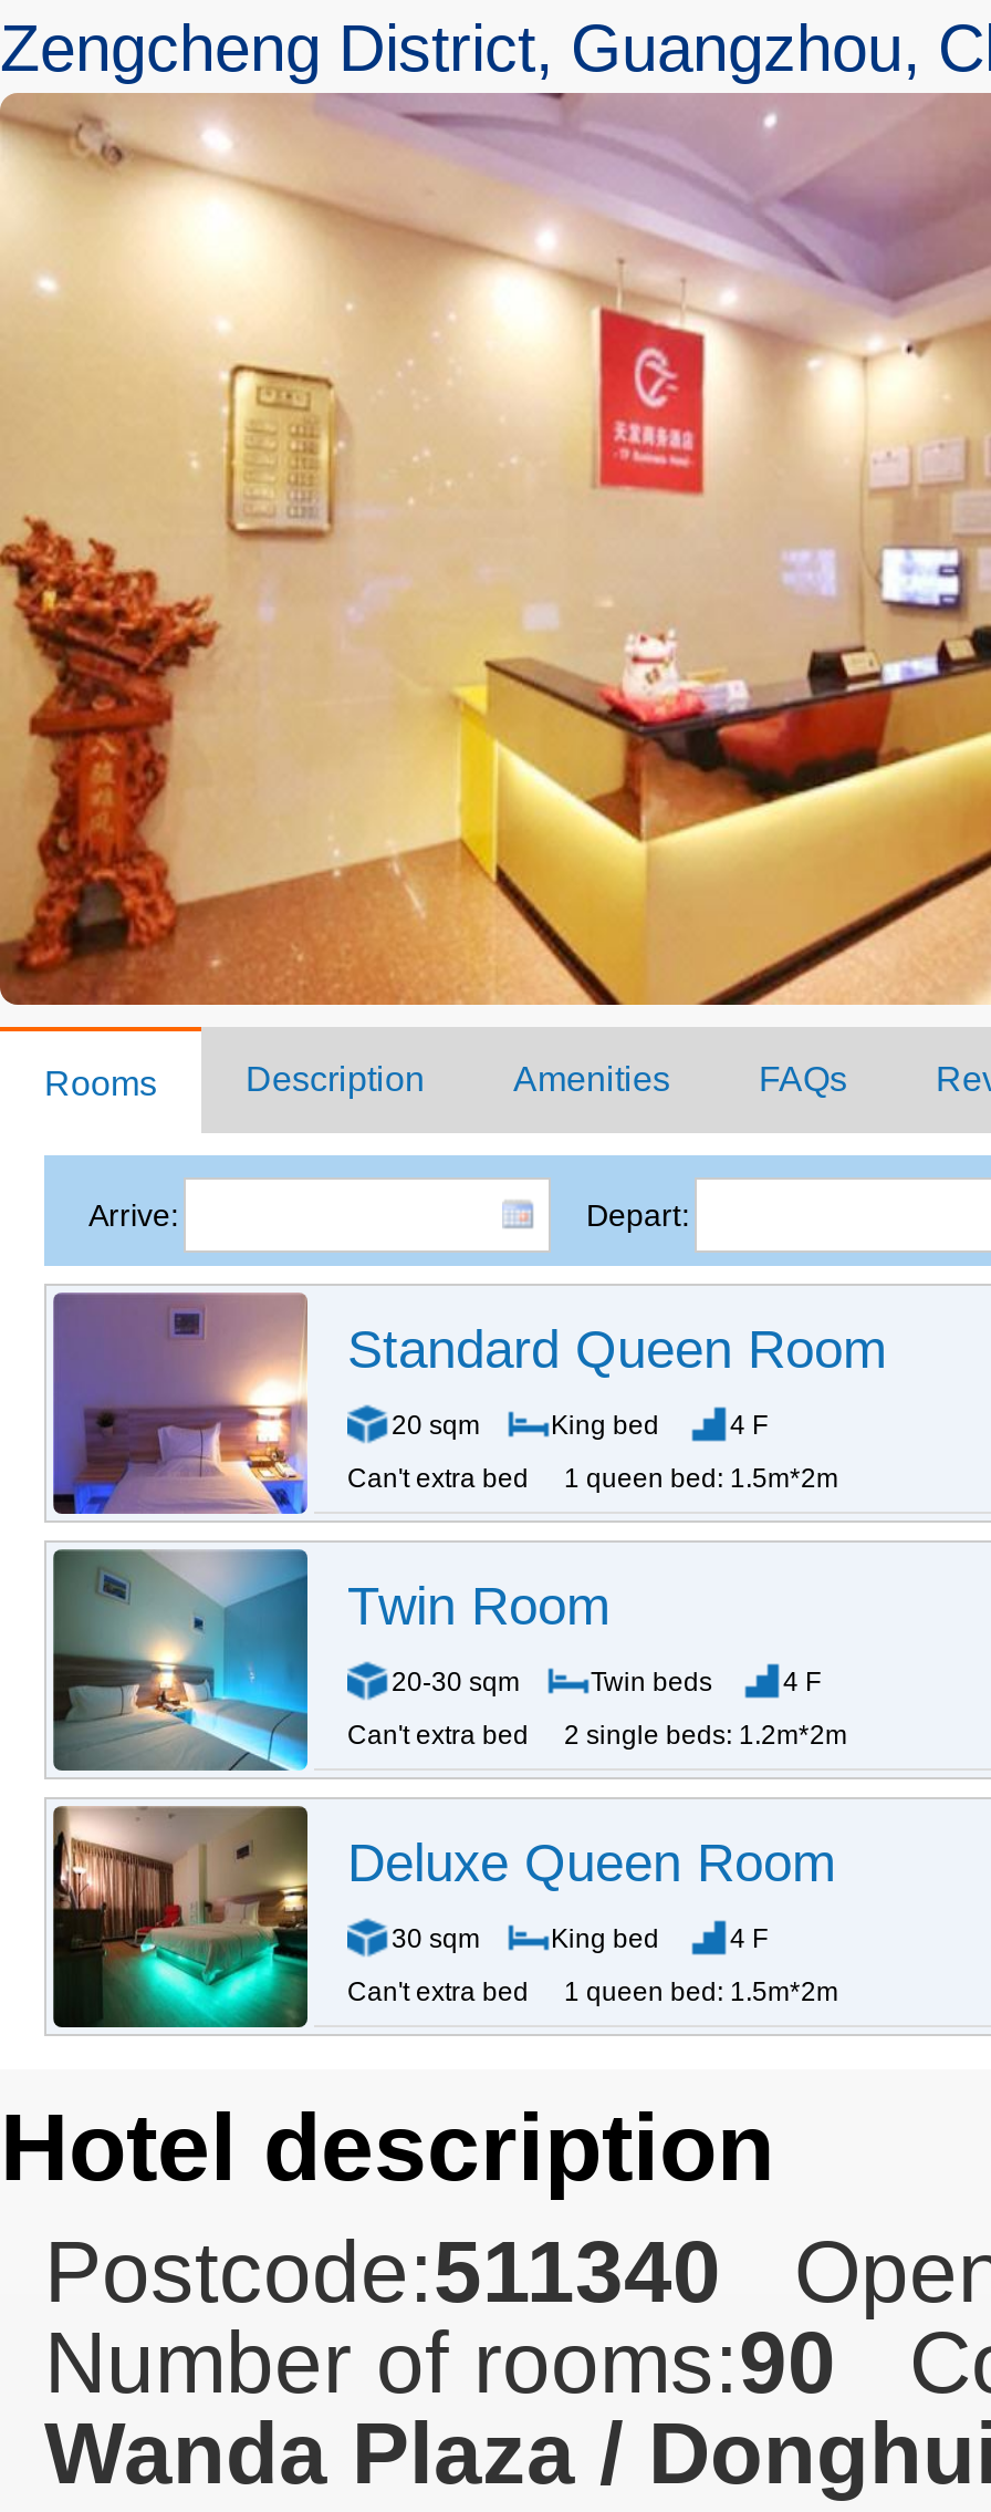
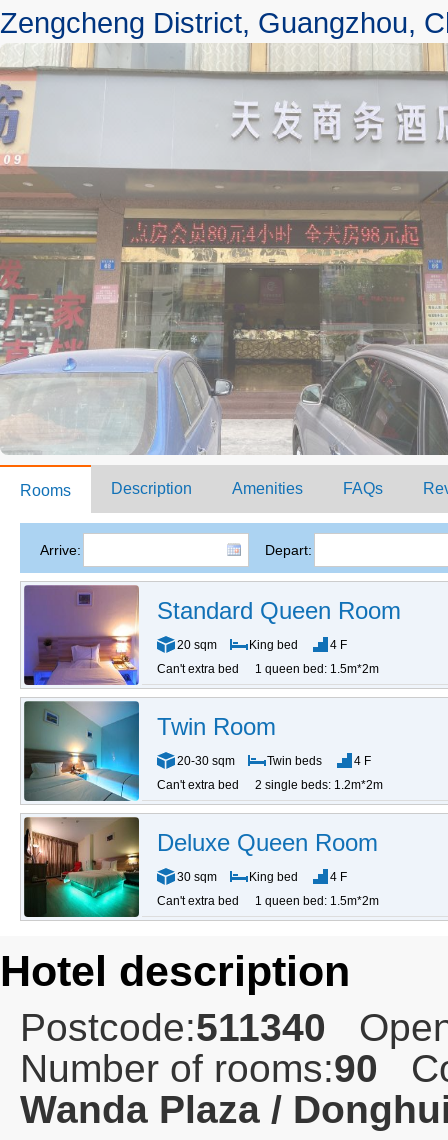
[7,91,984,1007] [image] -> [3,43,445,456] [image]

